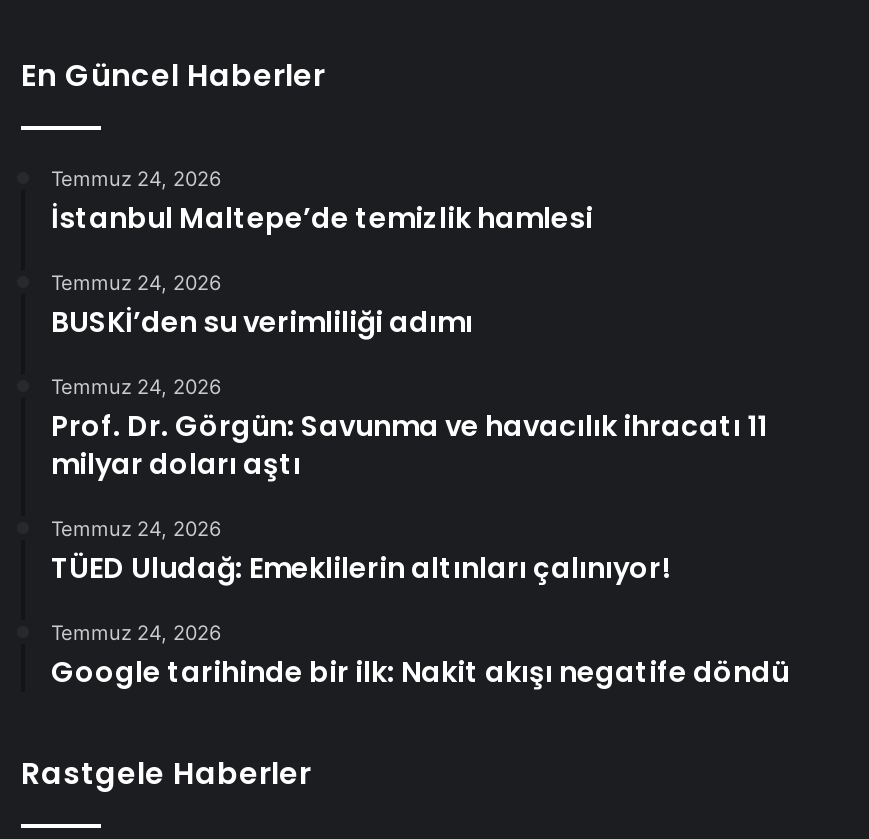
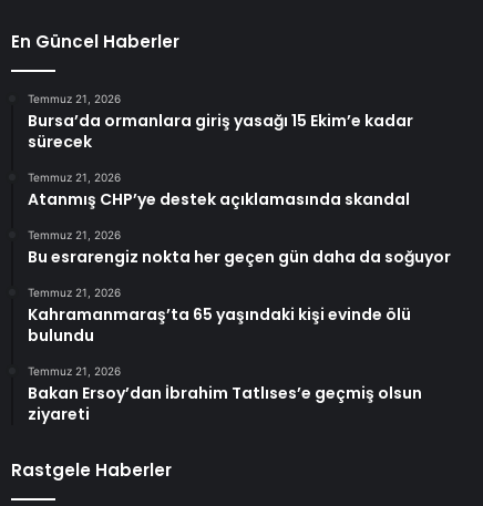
[51,165,593,237] Temmuz 24, 2026 | İstanbul Maltepe’de temizlik hamlesi -> [28,91,413,152] Temmuz 21, 2026 | Bursa’da ormanlara giriş yasağı 15 Ekim’e kadar | sürecek
[51,269,473,341] Temmuz 24, 2026 | BUSKİ’den su verimliliği adımı -> [28,170,410,210] Temmuz 21, 2026 | Atanmış CHP’ye destek açıklamasında skandal
[51,373,767,483] Temmuz 24, 2026 | Prof. Dr. Görgün: Savunma ve havacılık ihracatı 11 | milyar doları aştı -> [28,228,451,267] Temmuz 21, 2026 | Bu esrarengiz nokta her geçen gün daha da soğuyor
[51,515,669,587] Temmuz 24, 2026 | TÜED Uludağ: Emeklilerin altınları çalınıyor! -> [28,285,411,346] Temmuz 21, 2026 | Kahramanmaraş’ta 65 yaşındaki kişi evinde ölü | bulundu
[51,619,789,691] Temmuz 24, 2026 | Google tarihinde bir ilk: Nakit akışı negatife döndü -> [28,364,422,425] Temmuz 21, 2026 | Bakan Ersoy’dan İbrahim Tatlıses’e geçmiş olsun | ziyareti

